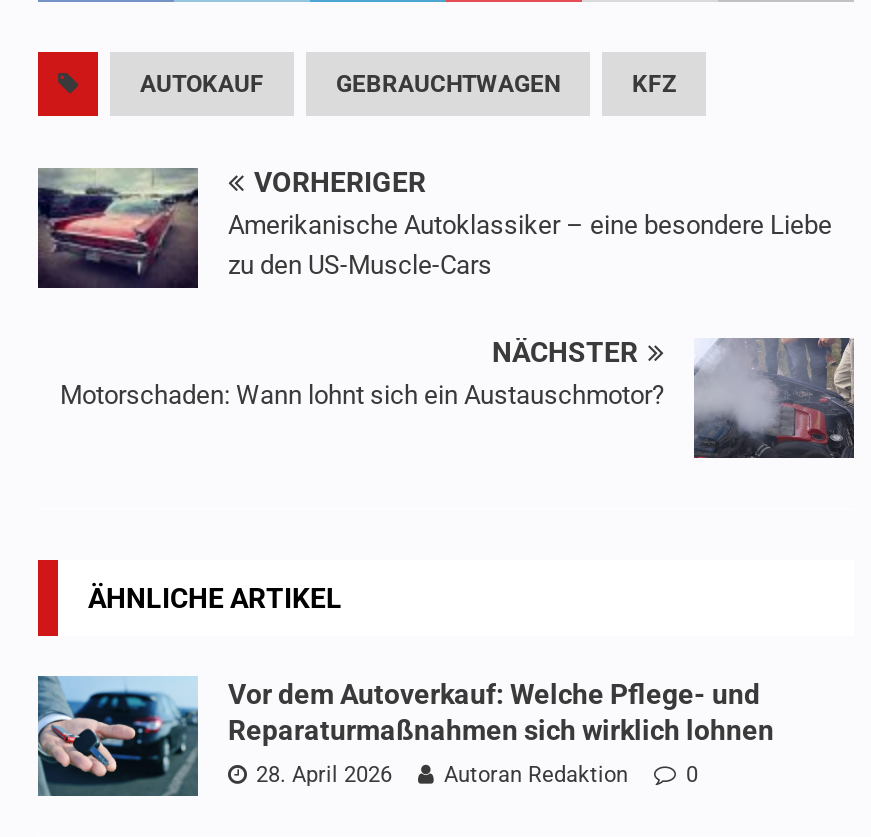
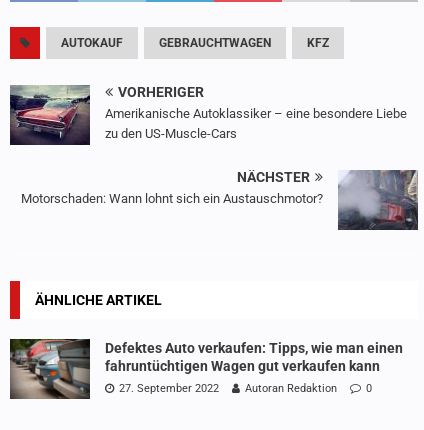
[36,674,774,798] [image] | Vor dem Autoverkauf: Welche Pflege- und | Reparaturmaßnahmen sich wirklich lohnen -> [9,338,403,400] [image] | Defektes Auto verkaufen: Tipps, wie man einen | fahruntüchtigen Wagen gut verkaufen kann
[256,763,628,789] 28. April 2026 Autoran Redaktion -> [119,382,337,395] 27. September 2022 Autoran Redaktion

